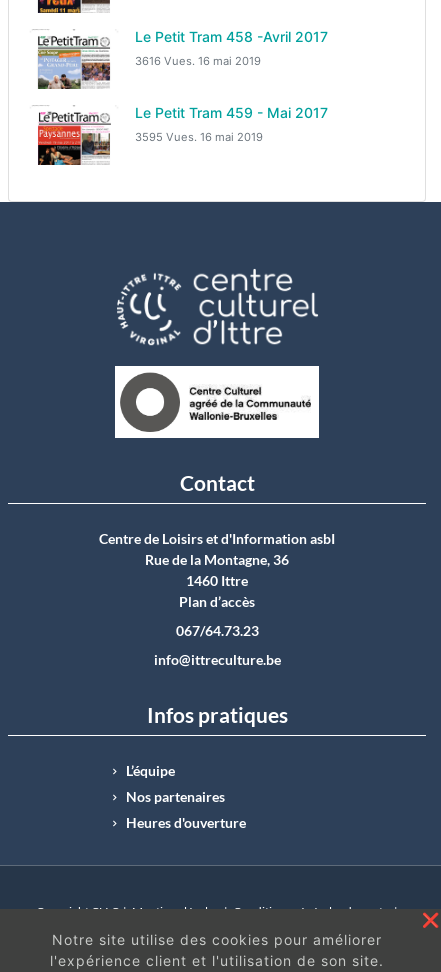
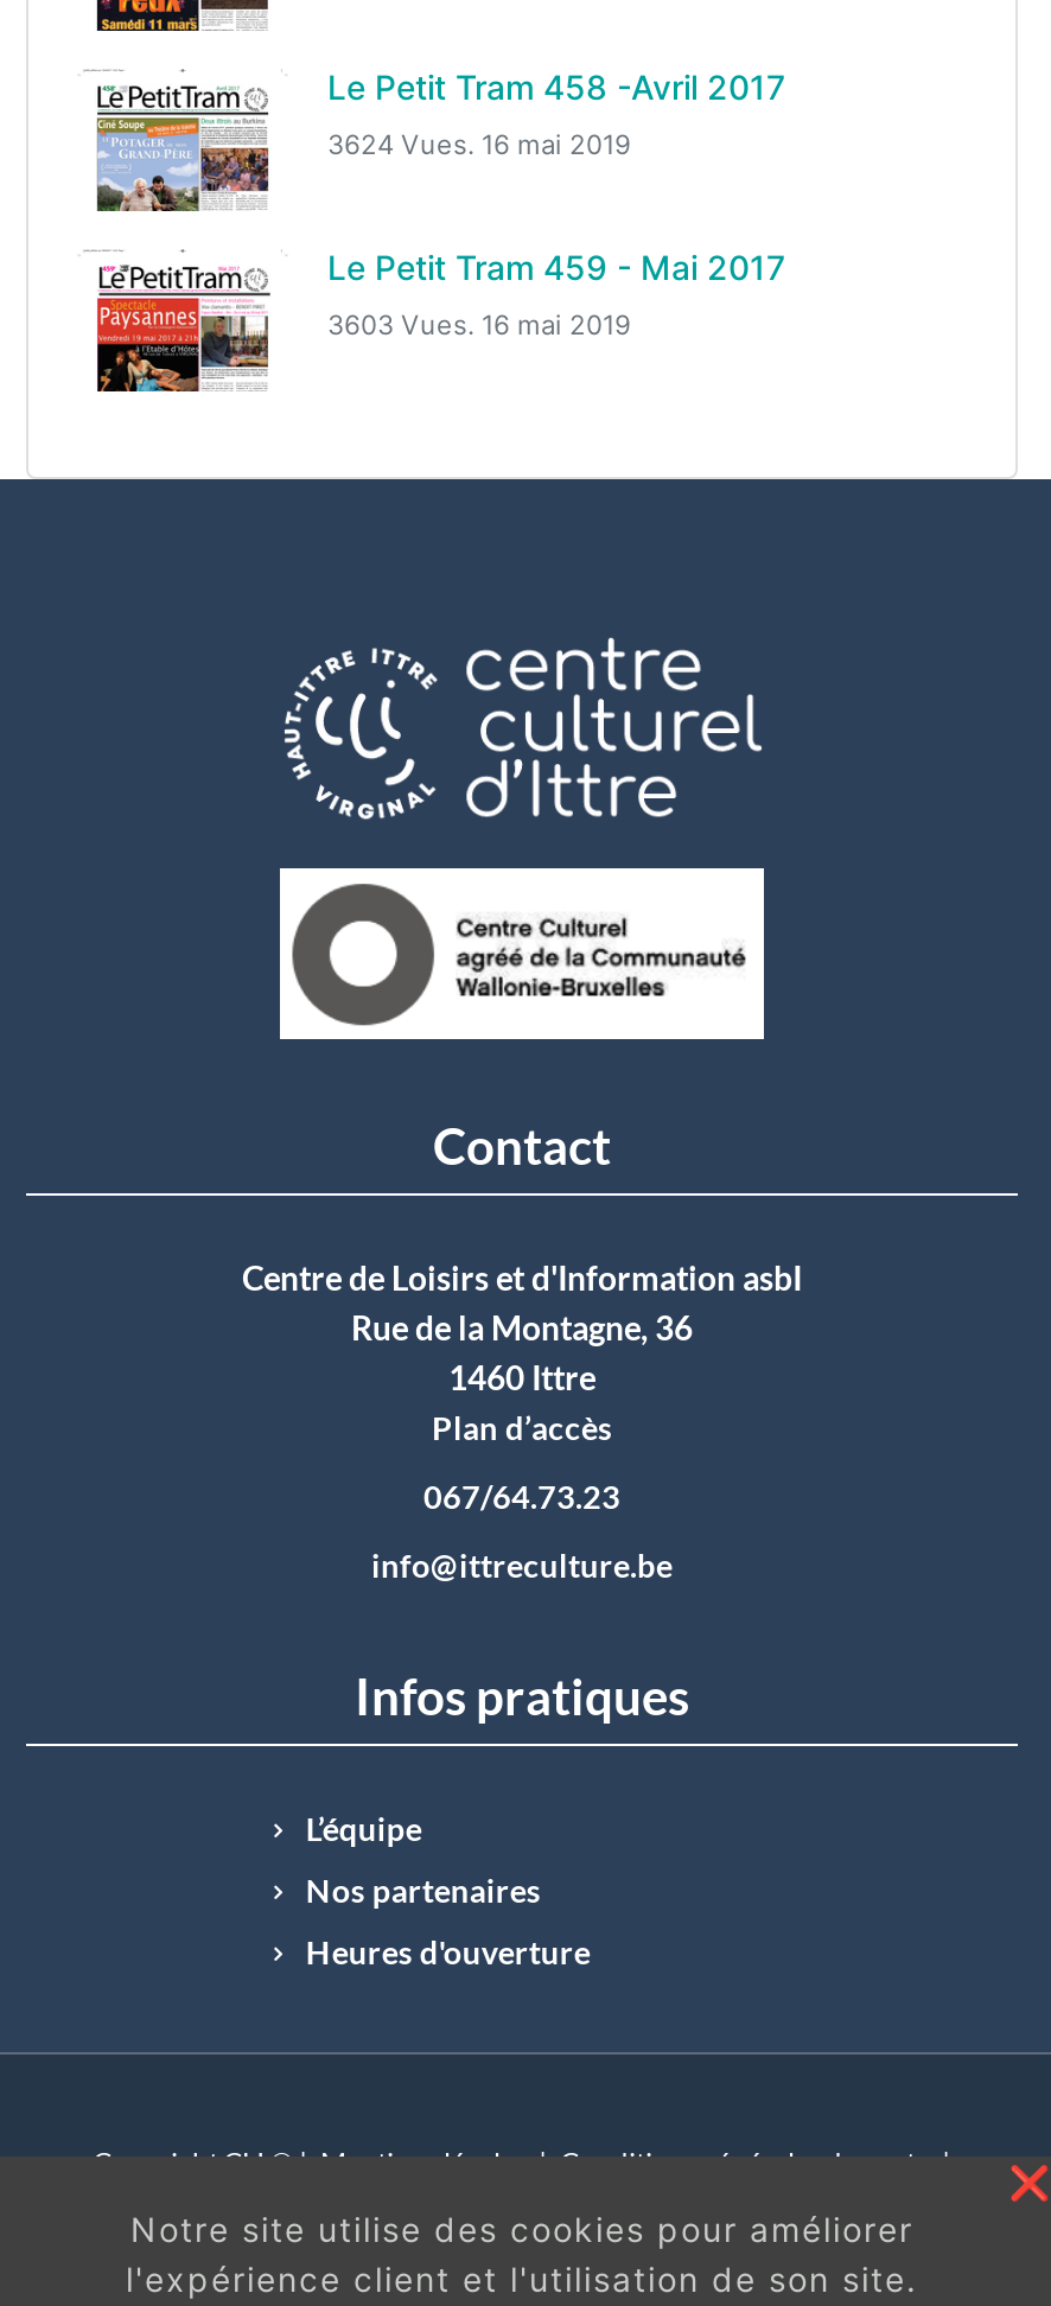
[135,53,261,67] 3616 Vues. 16 mai 2019 -> [327,127,631,160] 3624 Vues. 16 mai 2019
[135,129,263,143] 3595 Vues. 16 mai 2019 -> [327,307,631,340] 3603 Vues. 16 mai 2019

